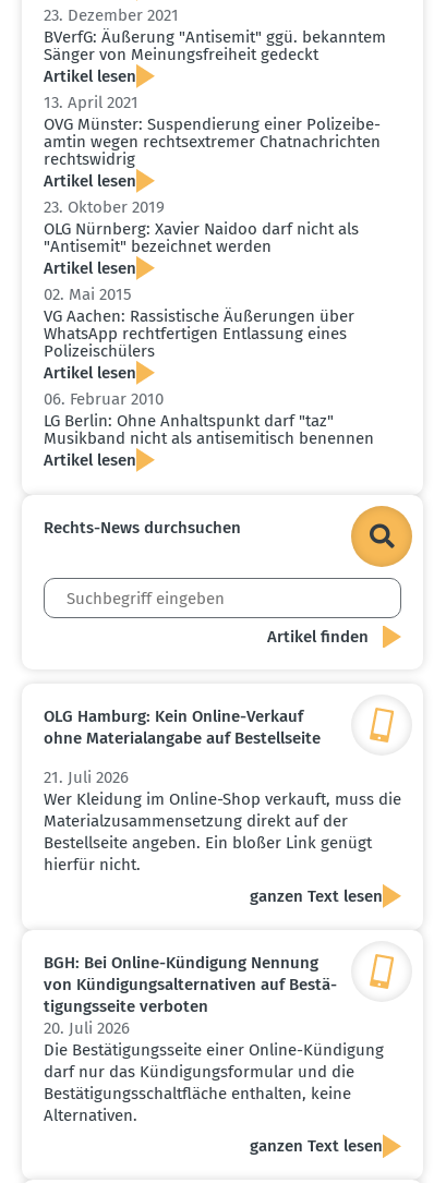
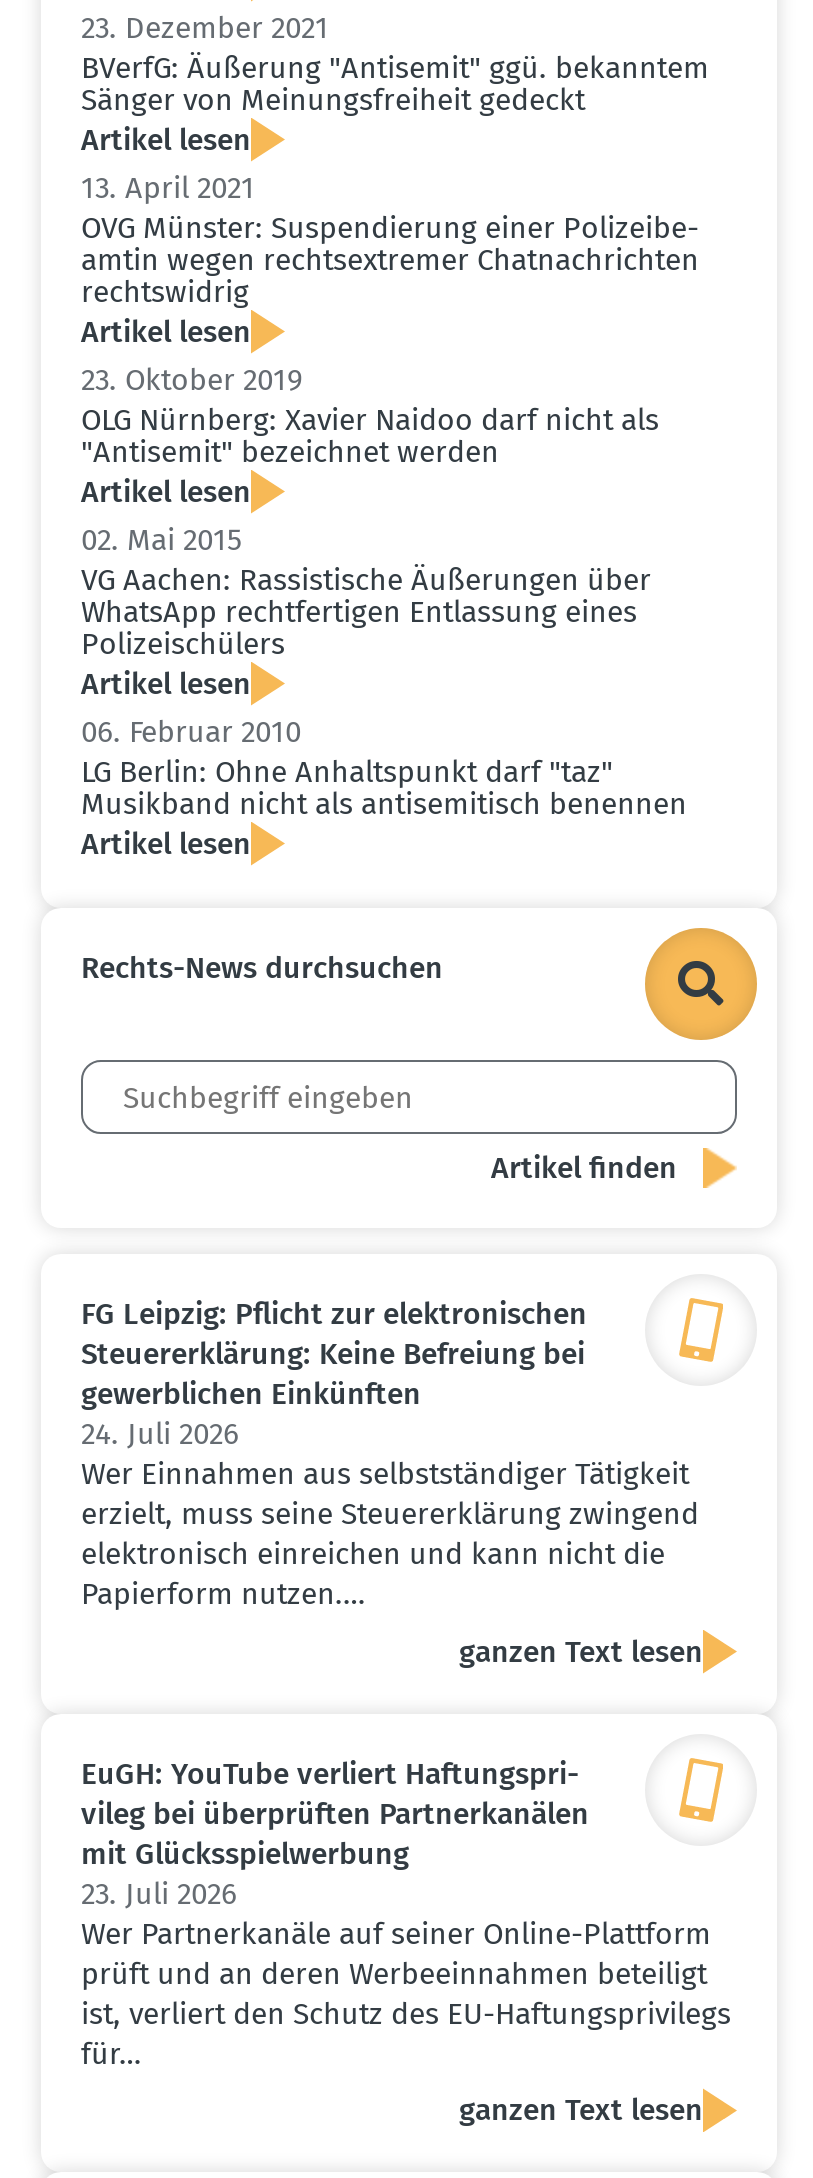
[44,707,401,875] OLG Hamburg: Kein Online-Verkauf | ohne Materialangabe auf Bestellseite | 21. Juli 2026 | Wer Kleidung im Online-Shop verkauft, muss die | Materialzusammensetzung direkt auf der | Bestellseite angeben. Ein bloßer Link genügt | hierfür nicht. -> [81,1297,699,1613] FG Leipzig: Pflicht zur elektronischen | Steuererklärung: Keine Befreiung bei | gewerblichen Einkünften | 24. Juli 2026 | Wer Einnahmen aus selbstständiger Tätigkeit | erzielt, muss seine Steuererklärung zwingend | elektronisch einreichen und kann nicht die | Papierform nutzen.…
[44,953,384,1125] BGH: Bei Online-Kündigung Nennung | von Kündigungsalternativen auf Bestä | tigungsseite verboten | 20. Juli 2026 | Die Bestätigungsseite einer Online-Kündigung | darf nur das Kündigungsformular und die | Bestätigungsschaltfläche enthalten, keine | Alternativen. -> [81,1756,731,2072] EuGH: YouTube verliert Haftungspri | vileg bei überprüften Partnerkanälen | mit Glücksspielwerbung | 23. Juli 2026 | Wer Partnerkanäle auf seiner Online-Plattform | prüft und an deren Werbeeinnahmen beteiligt | ist, verliert den Schutz des EU-Haftungsprivilegs | für…

